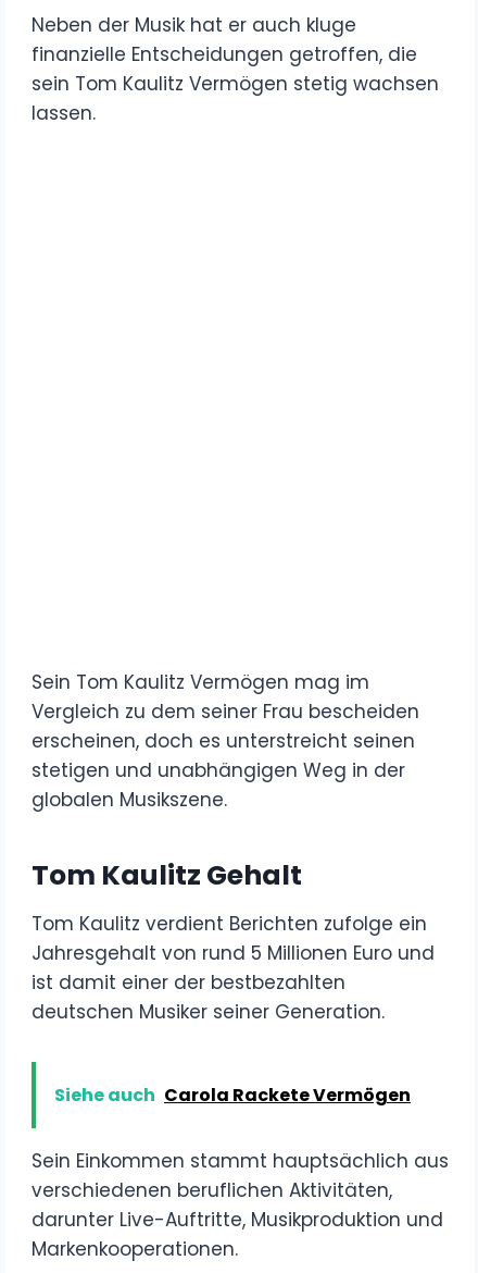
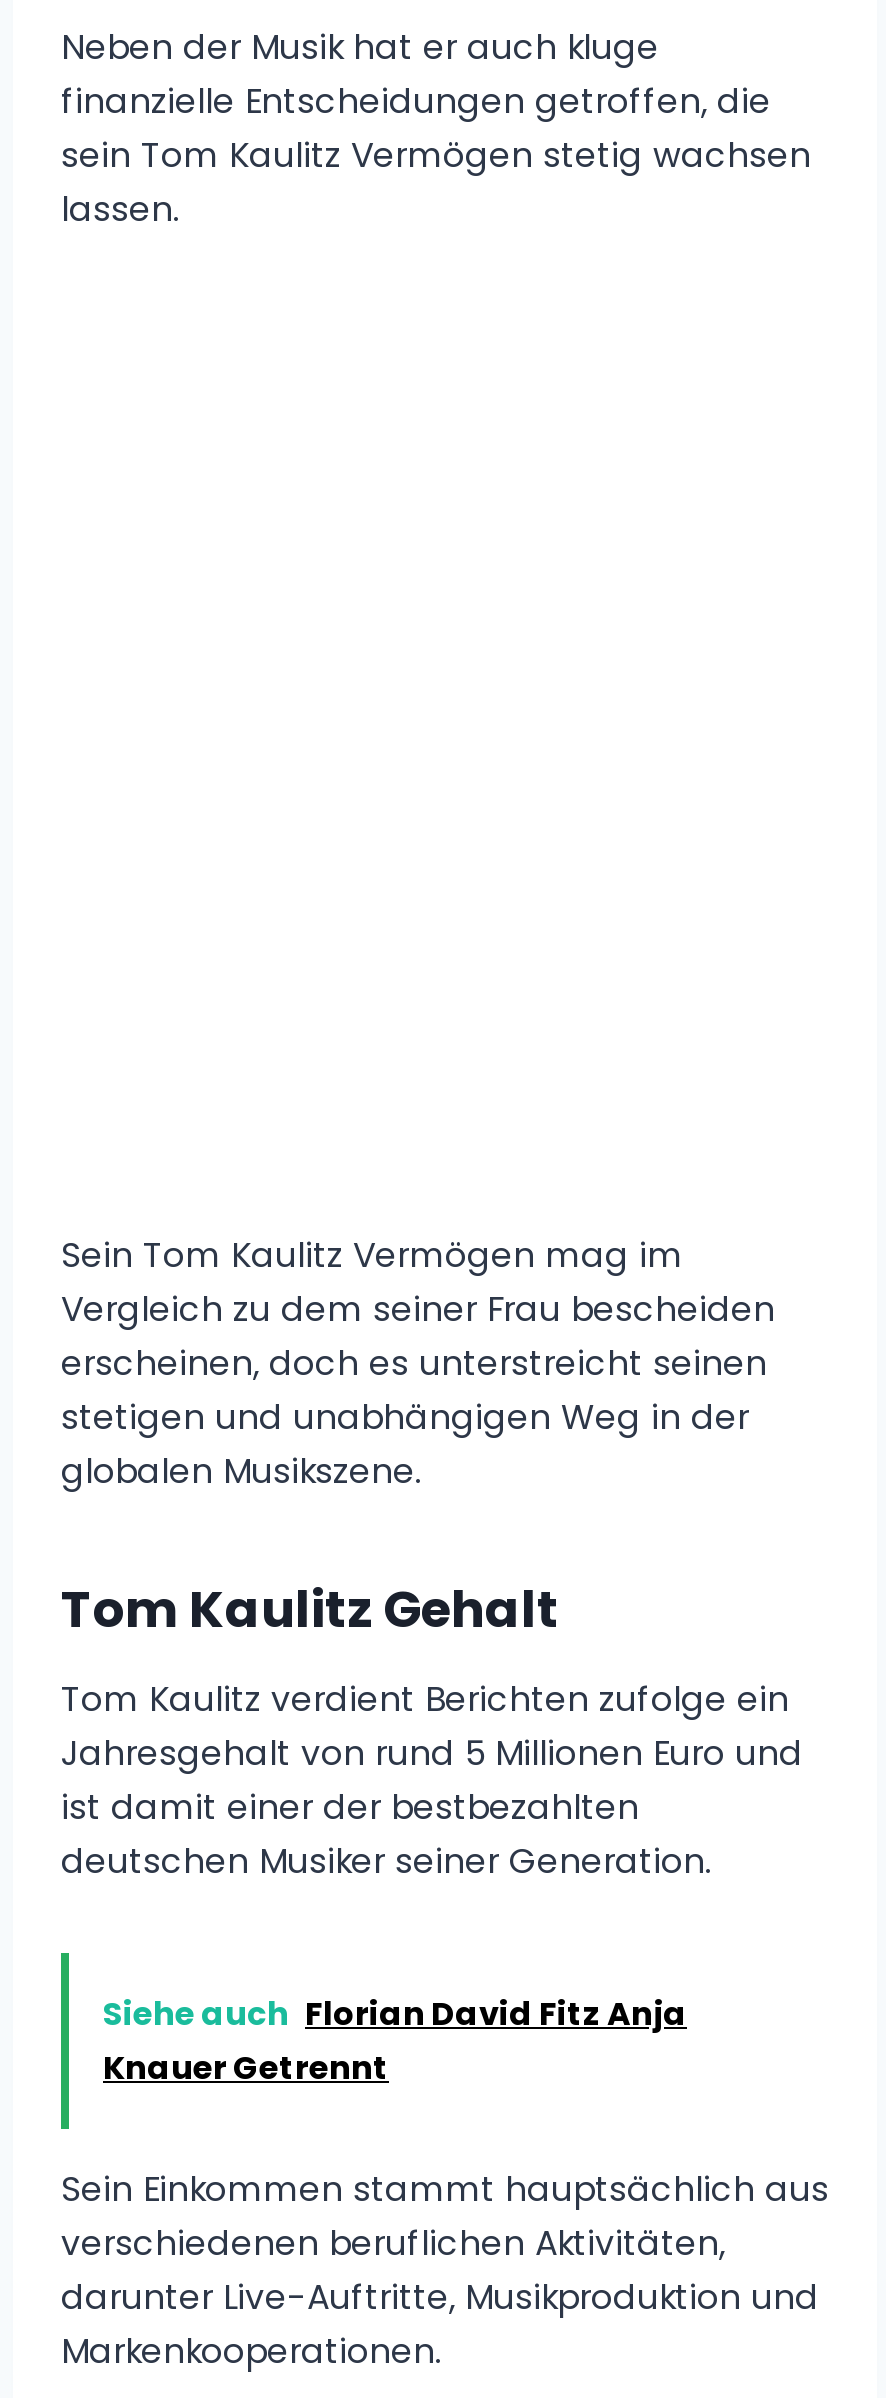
[54,1082,411,1107] Siehe auch Carola Rackete Vermögen -> [103,1990,687,2090] Siehe auch Florian David Fitz Anja | Knauer Getrennt

